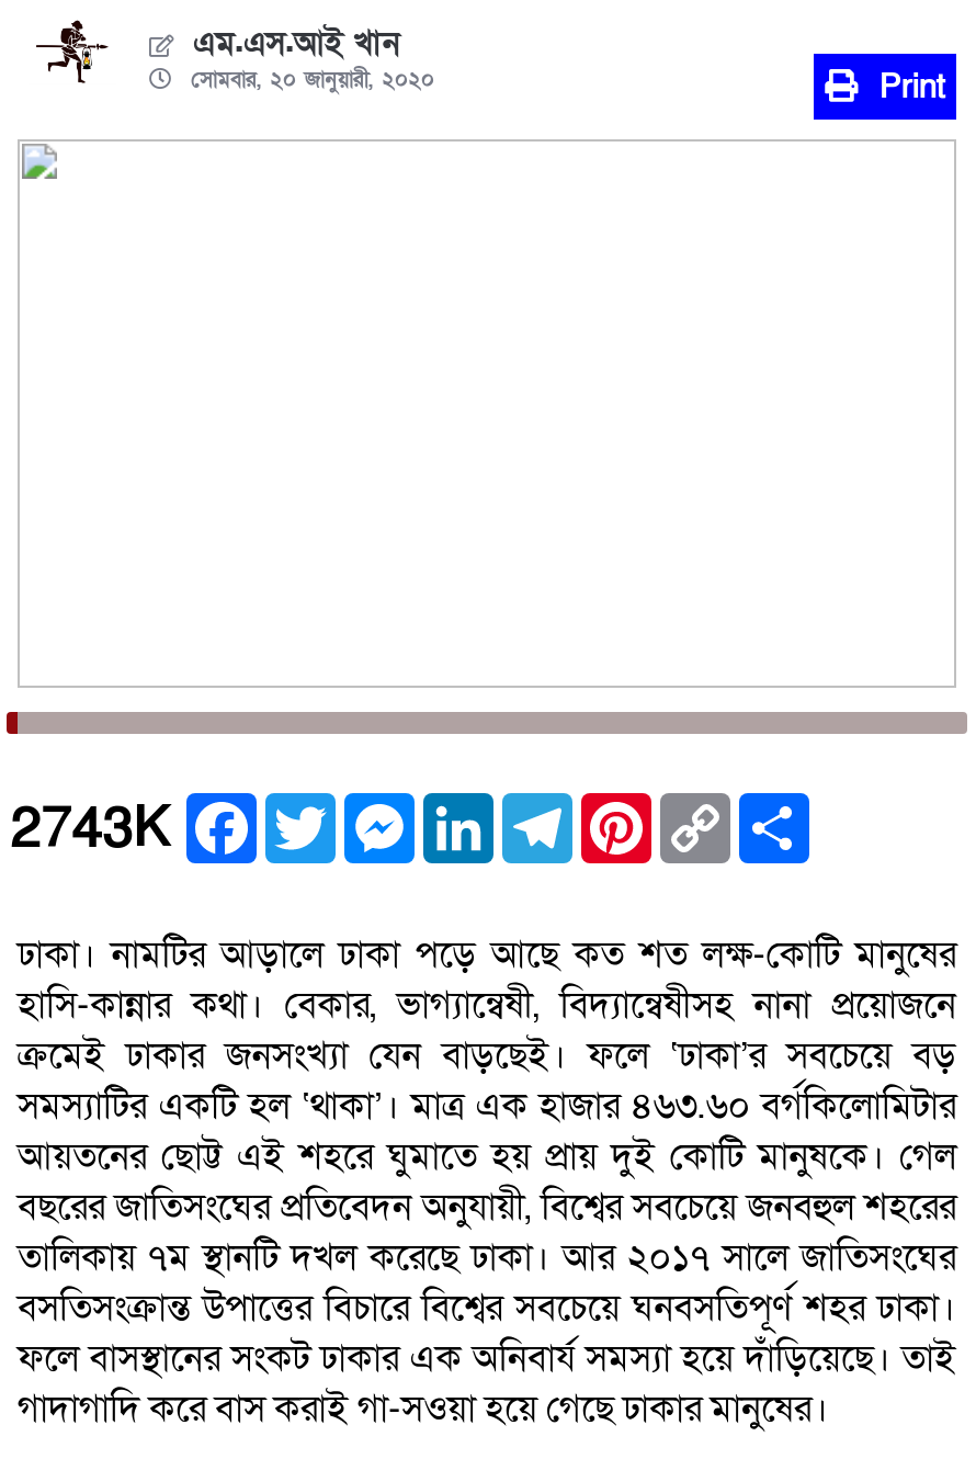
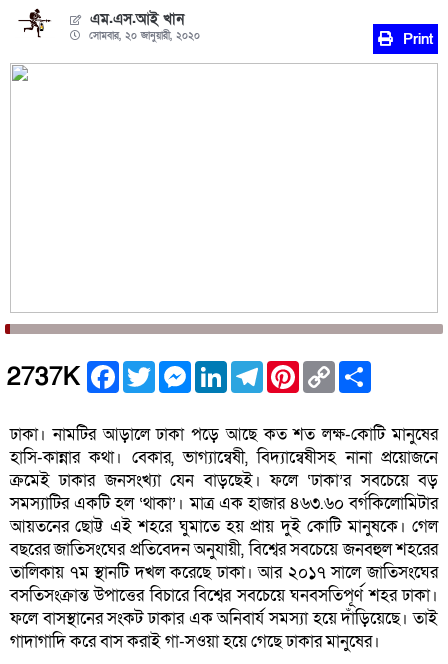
[11,794,171,866] 2743K -> [7,361,80,394] 2737K

